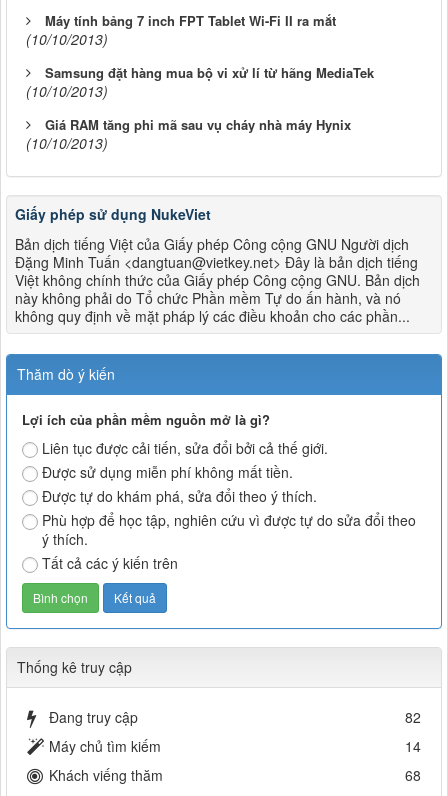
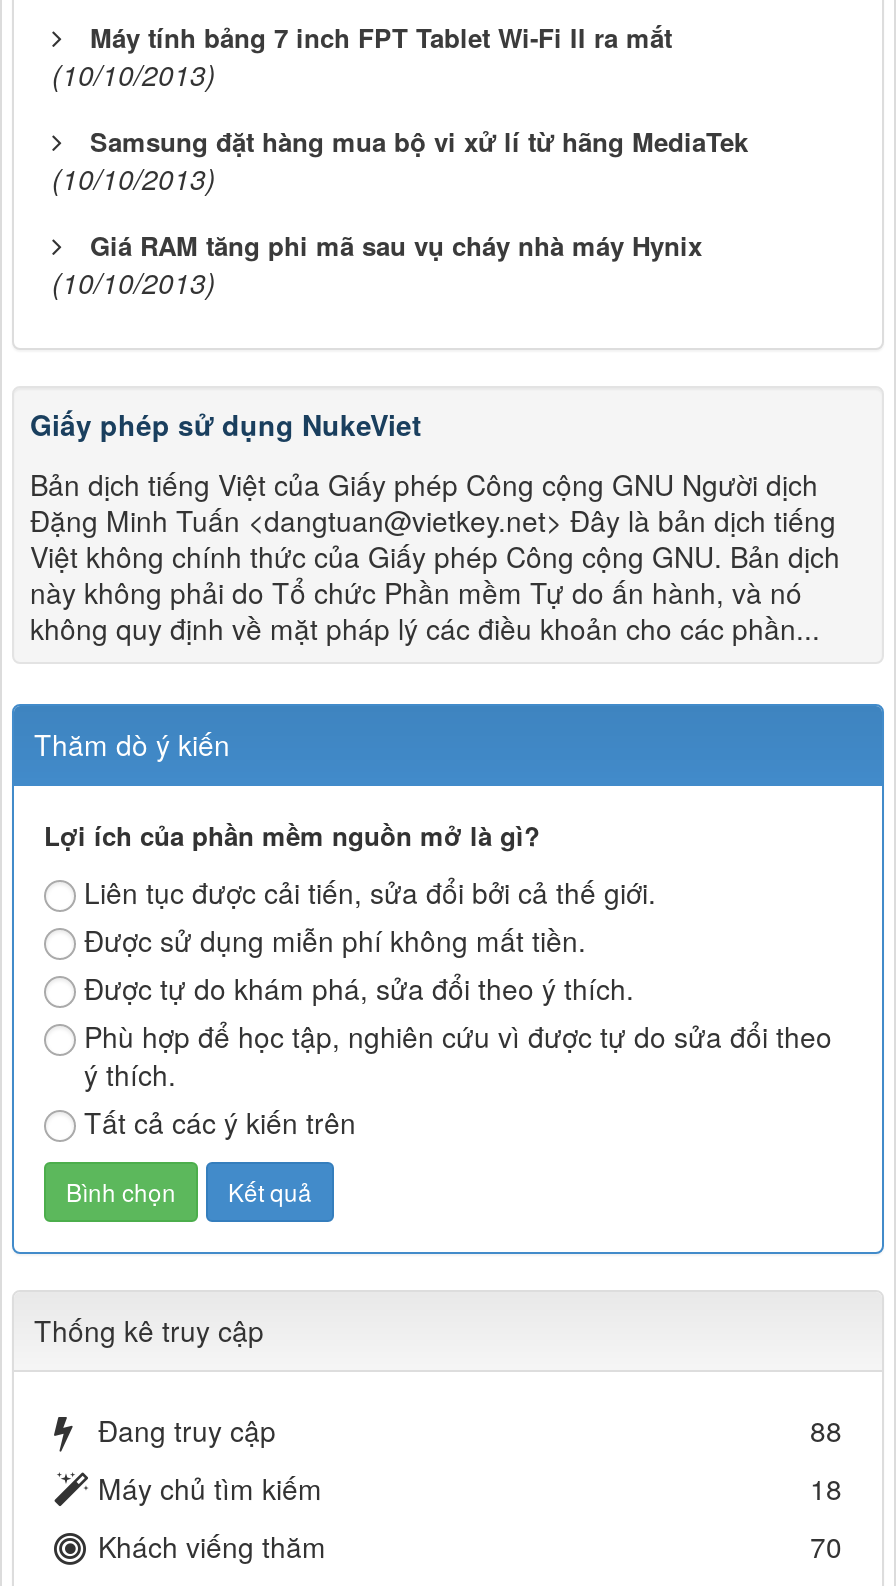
[405,707,421,727] 82 -> [810,1410,842,1450] 88
[405,736,421,756] 14 -> [810,1468,842,1508] 18
[405,765,421,785] 68 -> [810,1526,842,1566] 70

